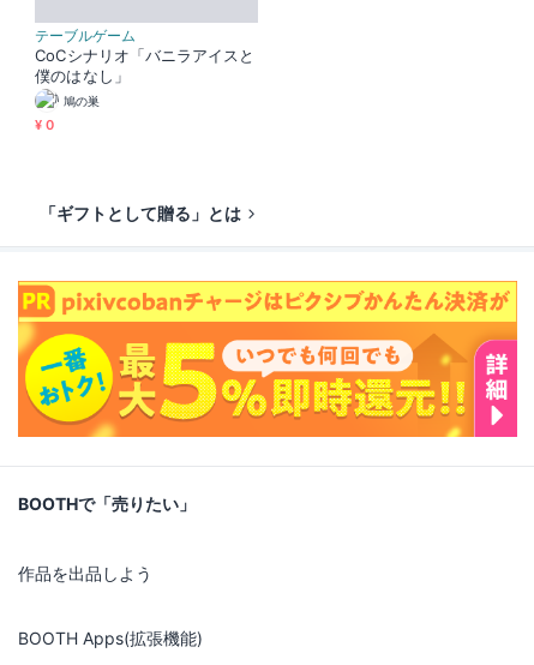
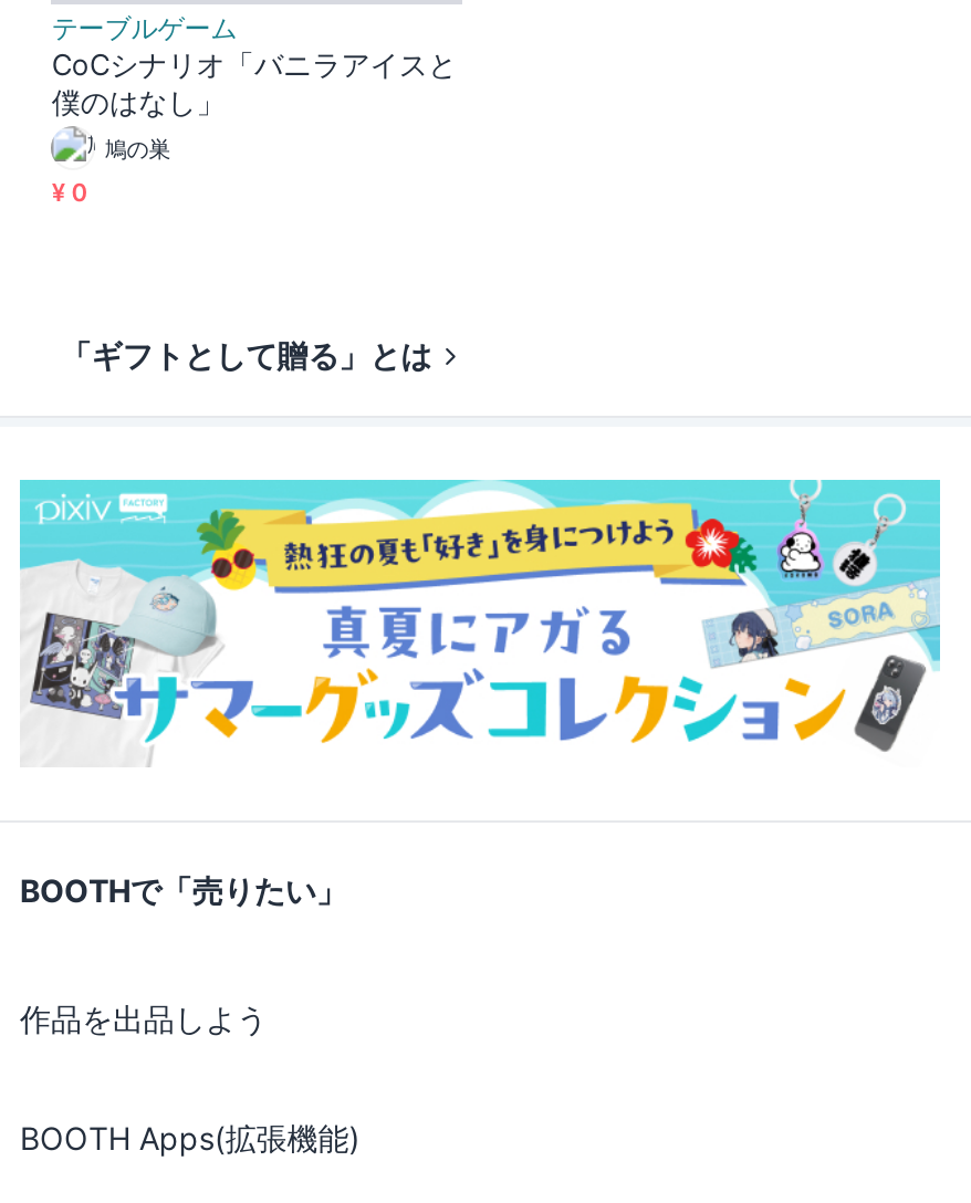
[17,280,518,438] [image] -> [18,478,942,767] [image]

